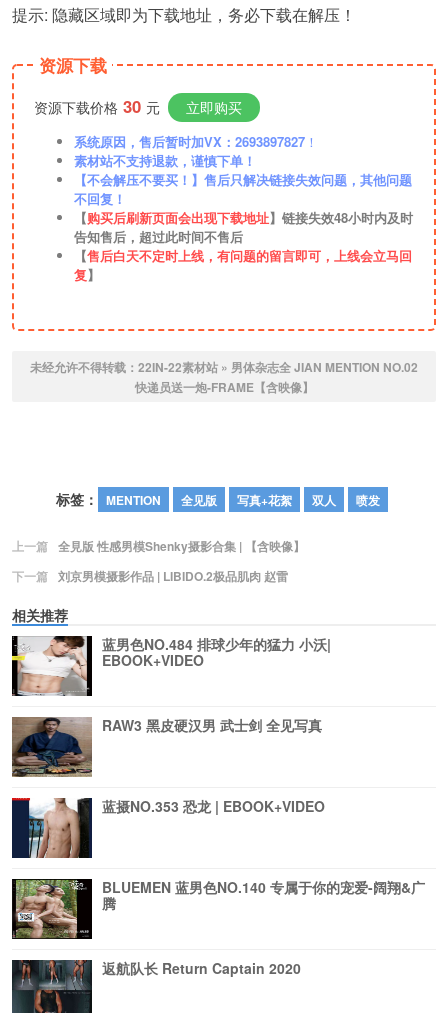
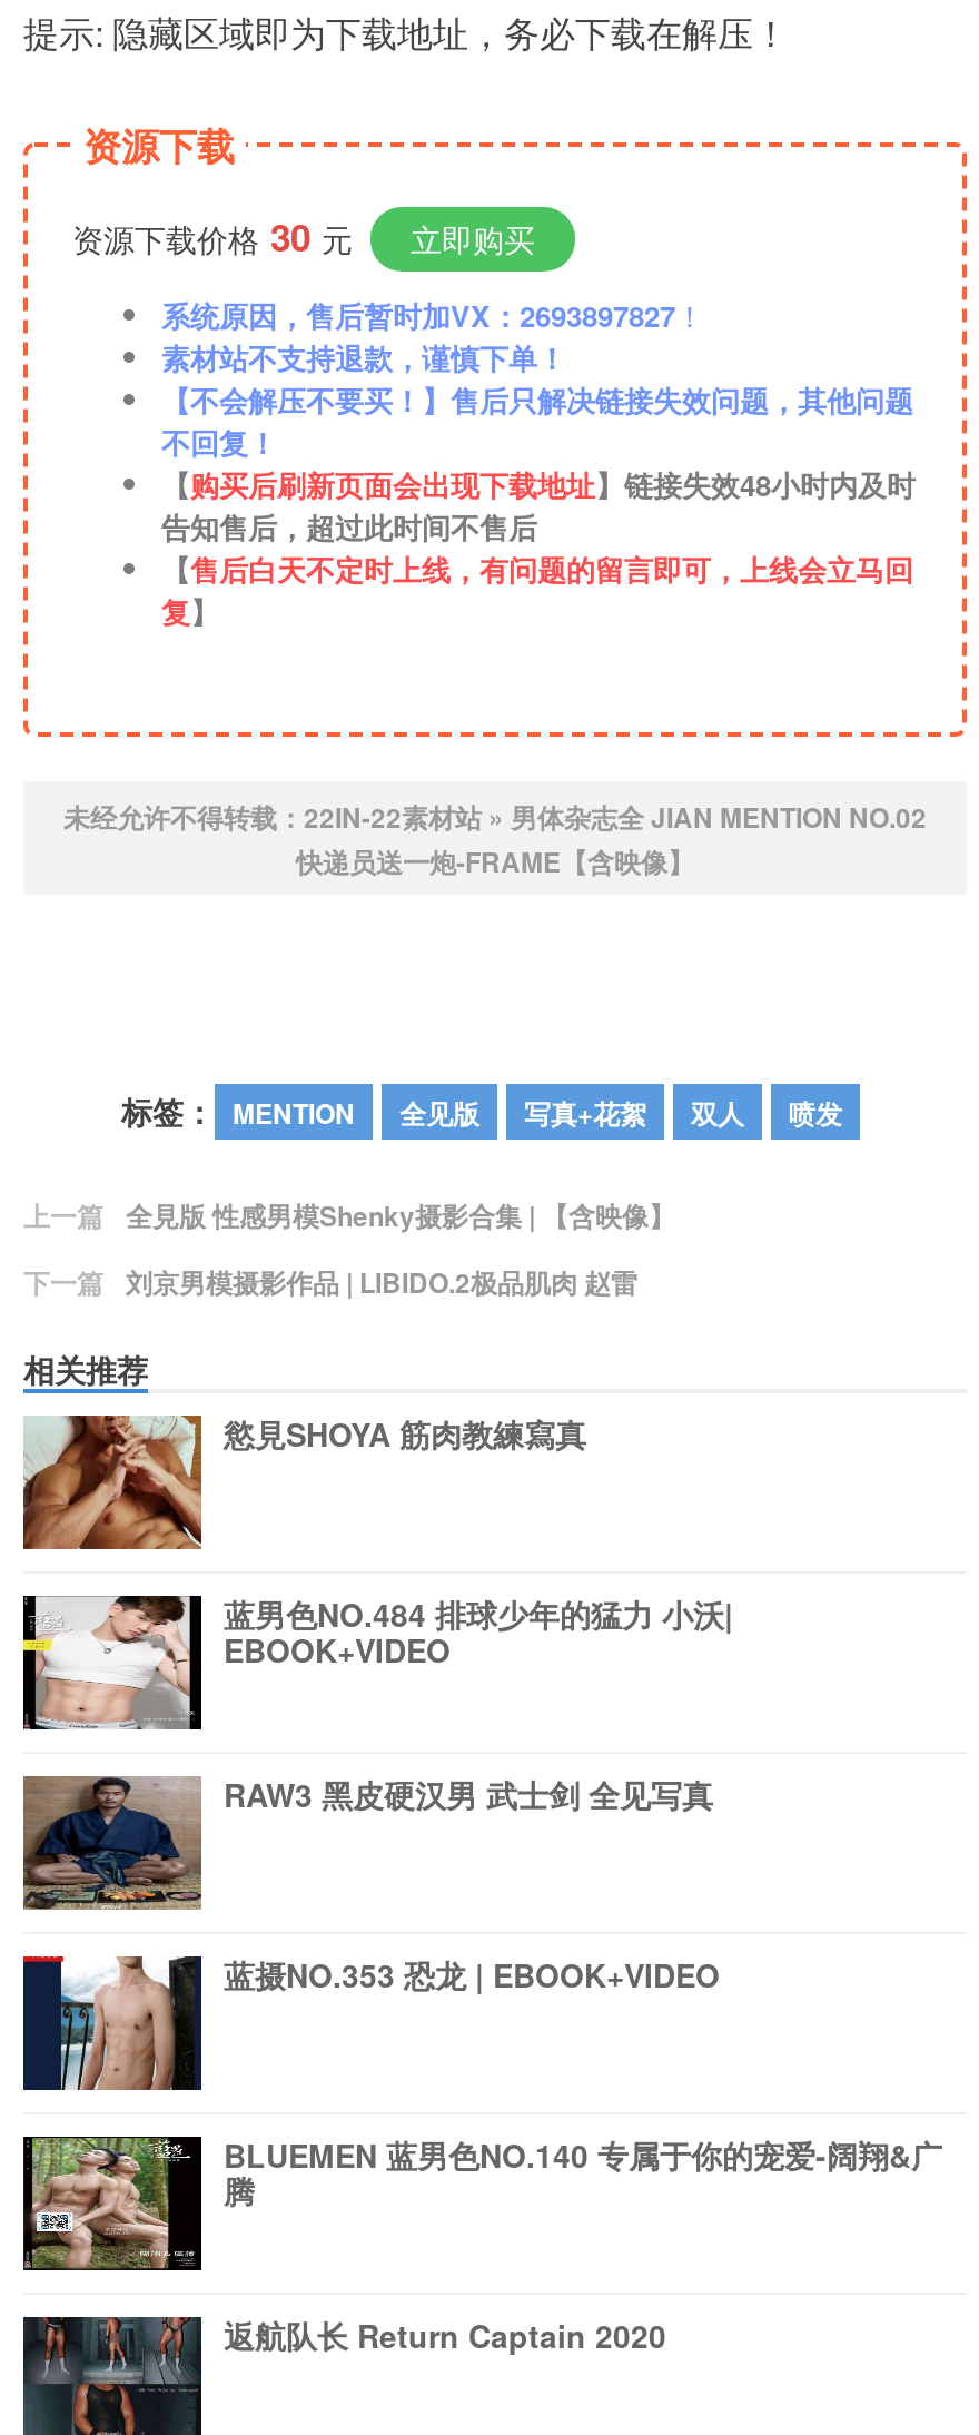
none -> [21,1410,586,1551] [image] | 慾見SHOYA 筋肉教練寫真

